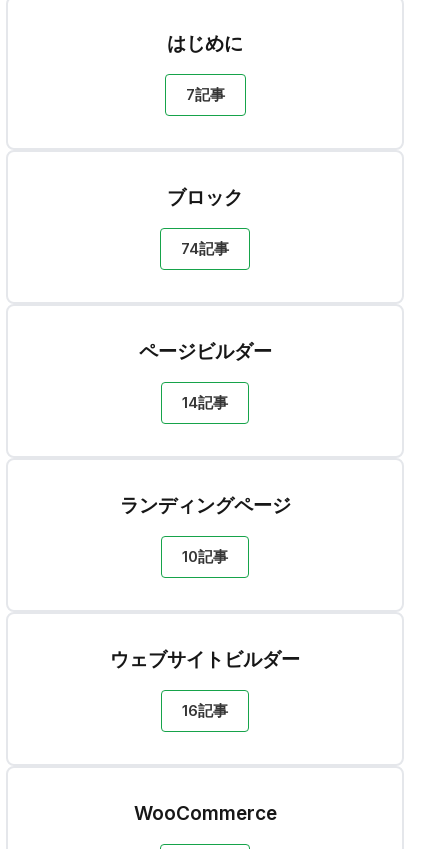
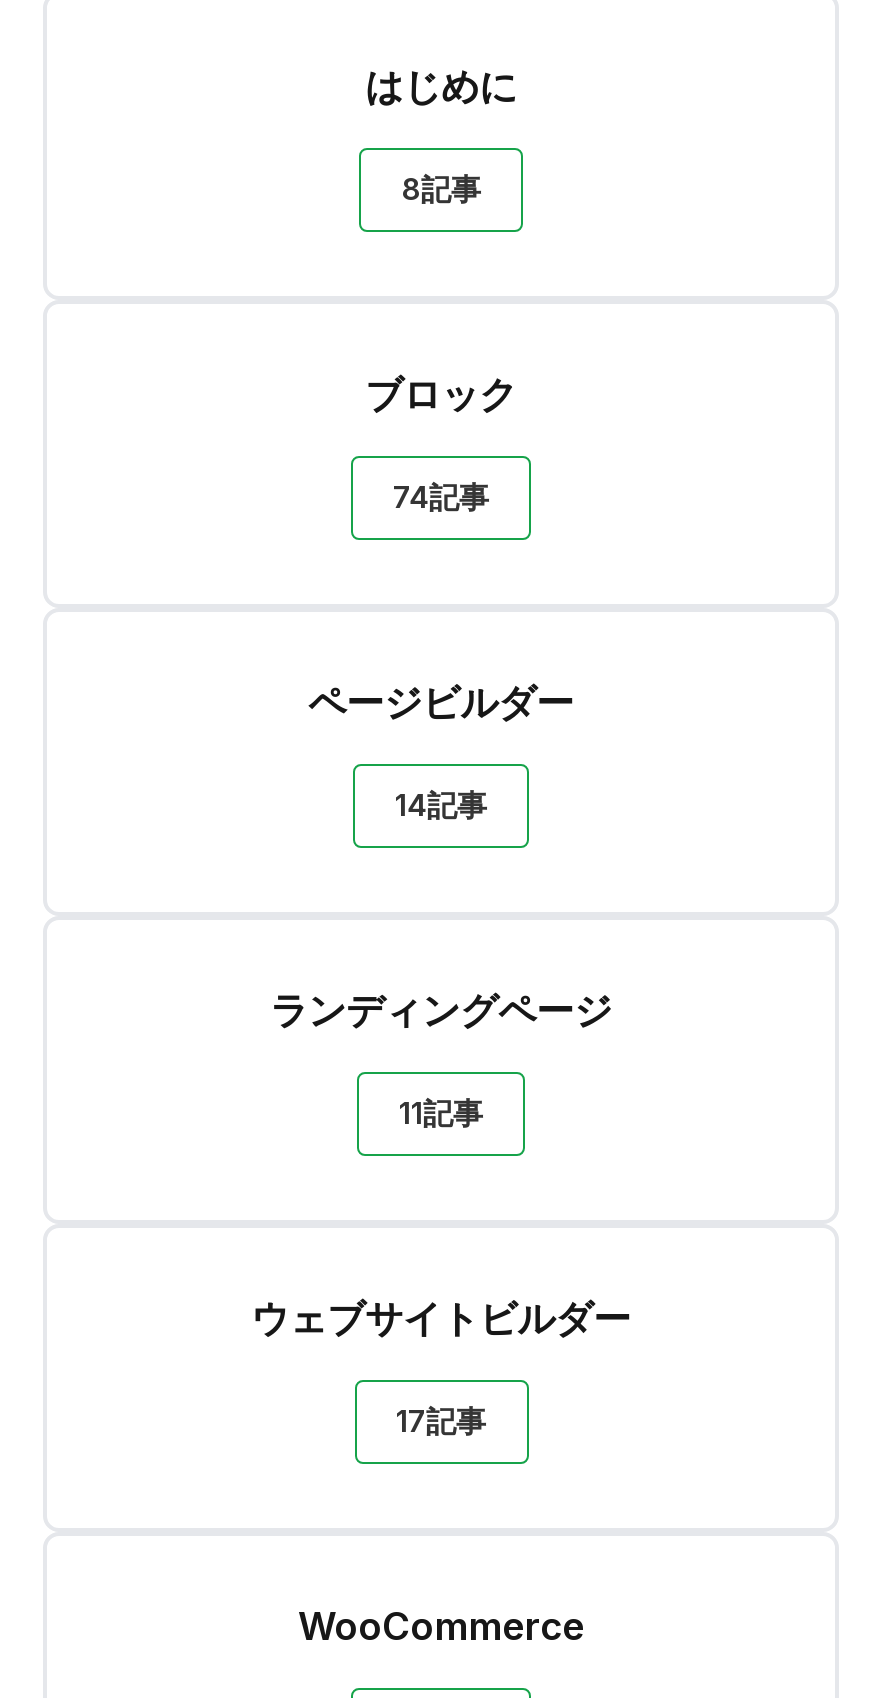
[185,85,224,104] 7記事 -> [401,170,481,208] 8記事
[182,547,228,566] 10記事 -> [399,1094,483,1132] 11記事
[182,701,228,720] 16記事 -> [396,1402,486,1440] 17記事

